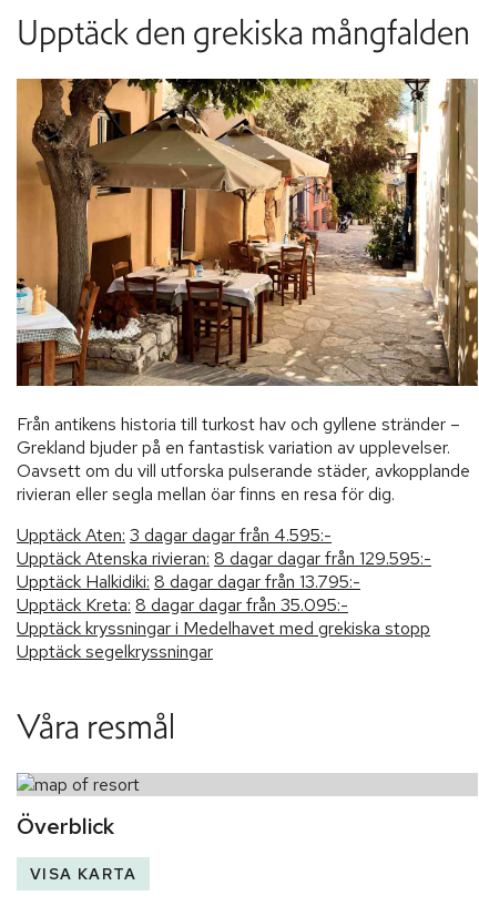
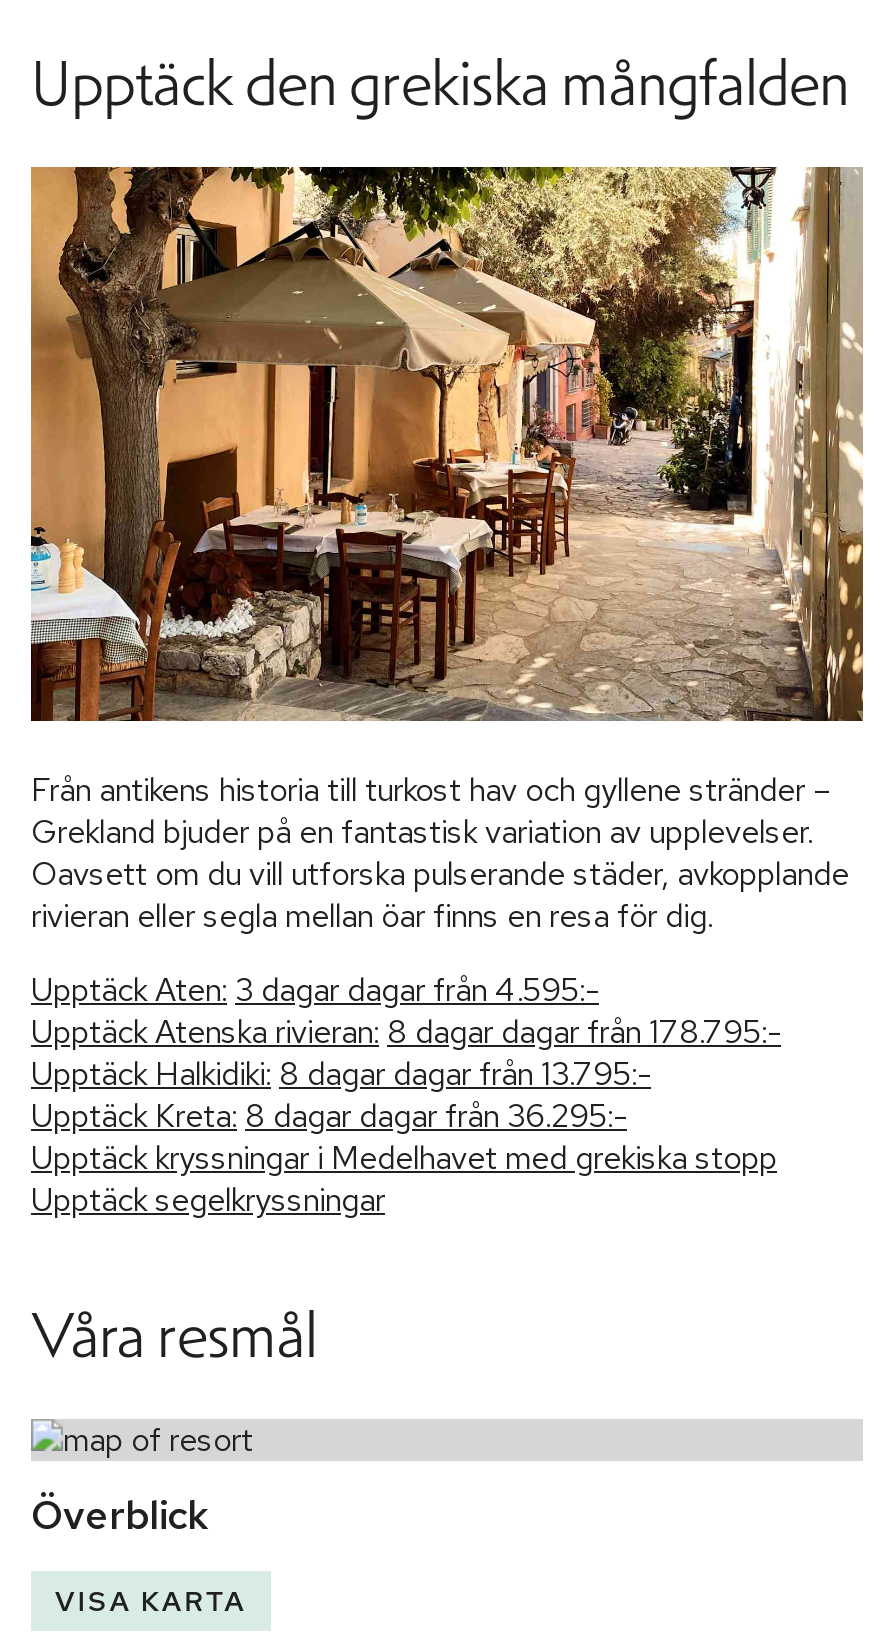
[17,547,431,571] Upptäck Atenska rivieran: 8 dagar dagar från 129.595:- -> [31,1012,781,1054] Upptäck Atenska rivieran: 8 dagar dagar från 178.795:-
[17,594,348,617] Upptäck Kreta: 8 dagar dagar från 35.095:- -> [31,1096,627,1138] Upptäck Kreta: 8 dagar dagar från 36.295:-

